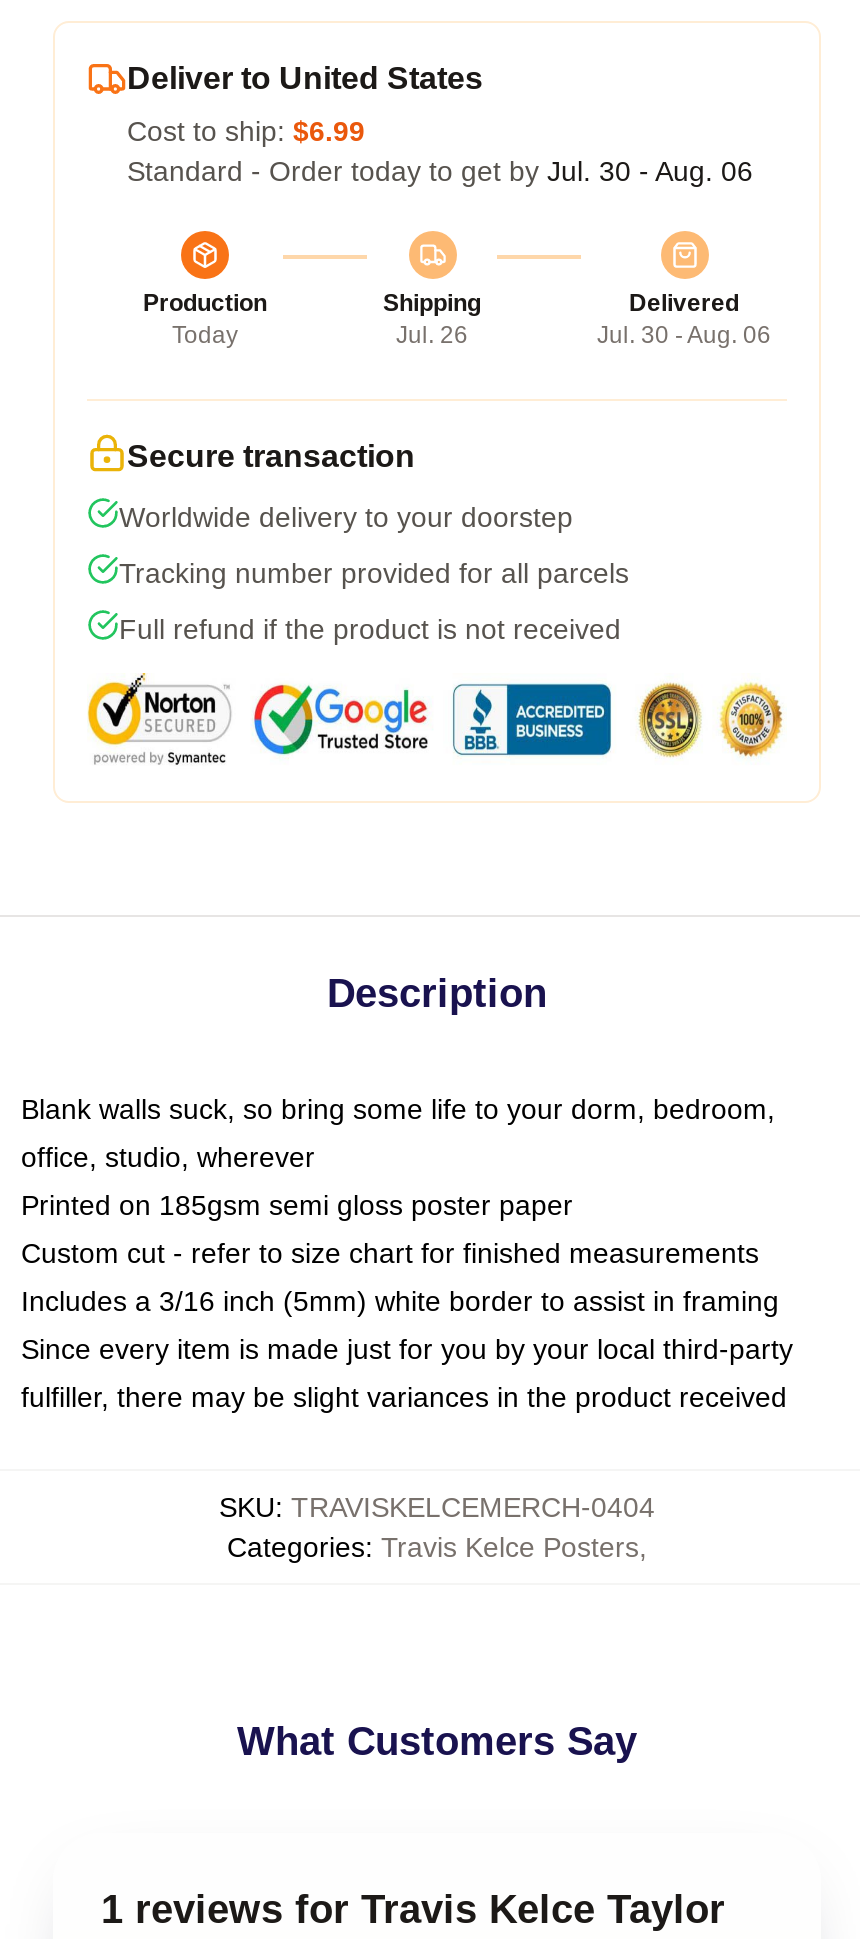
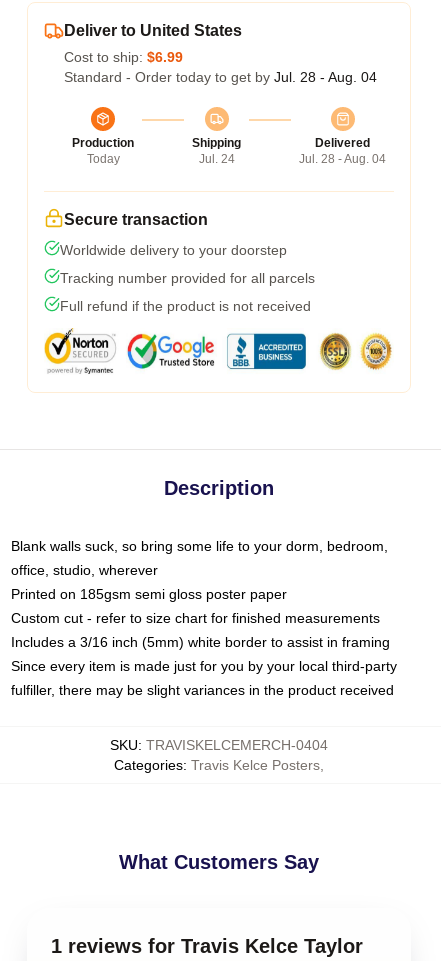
[127,154,753,186] Standard - Order today to get by Jul. 30 - Aug. 06 -> [64,69,377,85] Standard - Order today to get by Jul. 28 - Aug. 04
[396,320,468,348] Jul. 26 -> [198,152,234,166] Jul. 24
[597,320,771,348] Jul. 30 - Aug. 06 -> [299,152,386,166] Jul. 28 - Aug. 04

